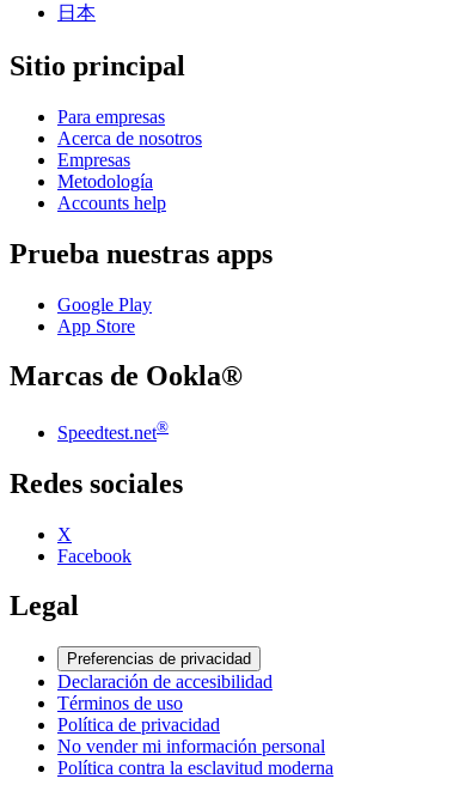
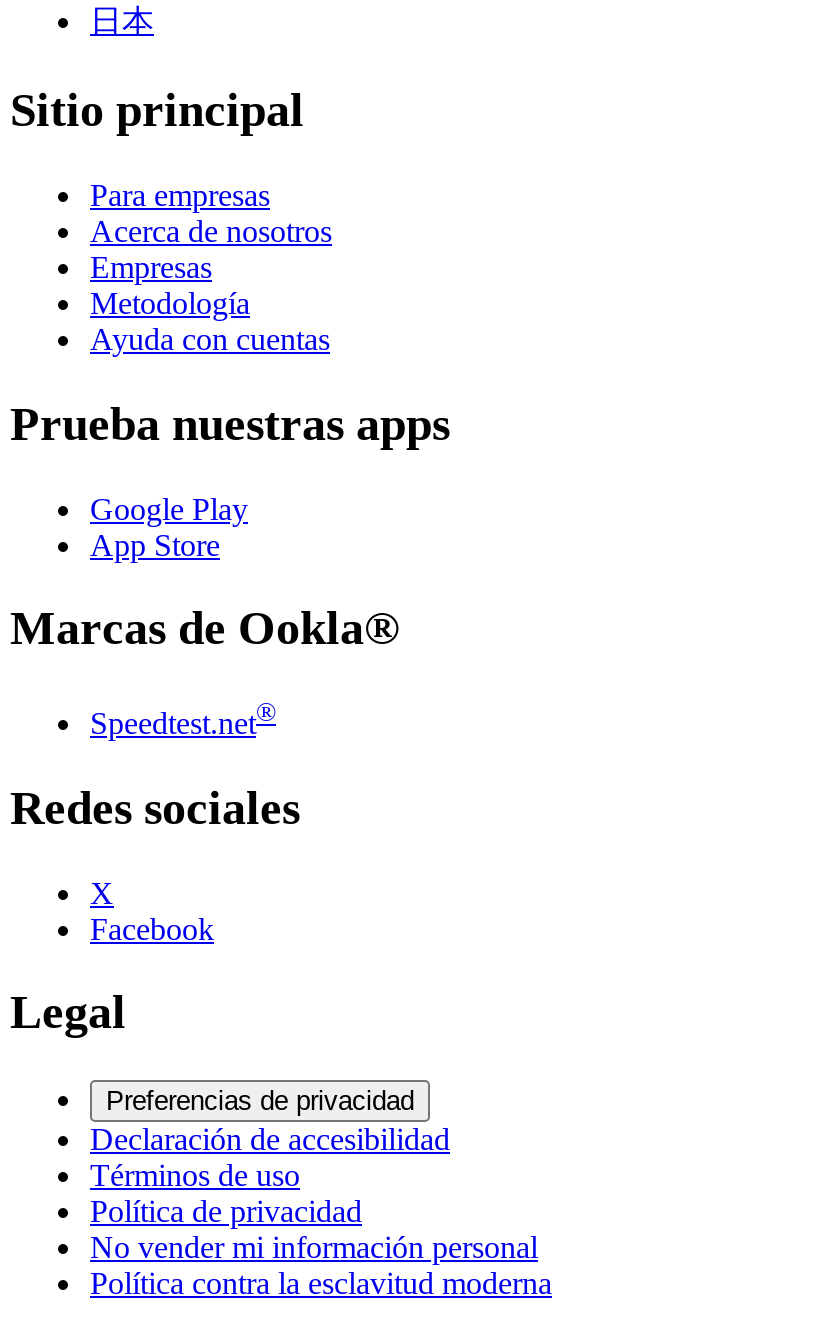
[57,192,166,213] Accounts help -> [90,322,330,356] Ayuda con cuentas

